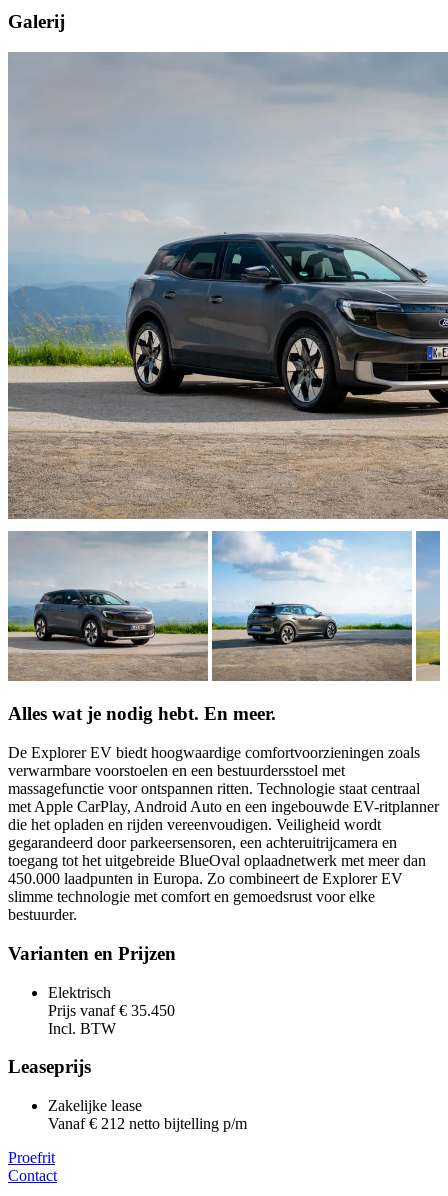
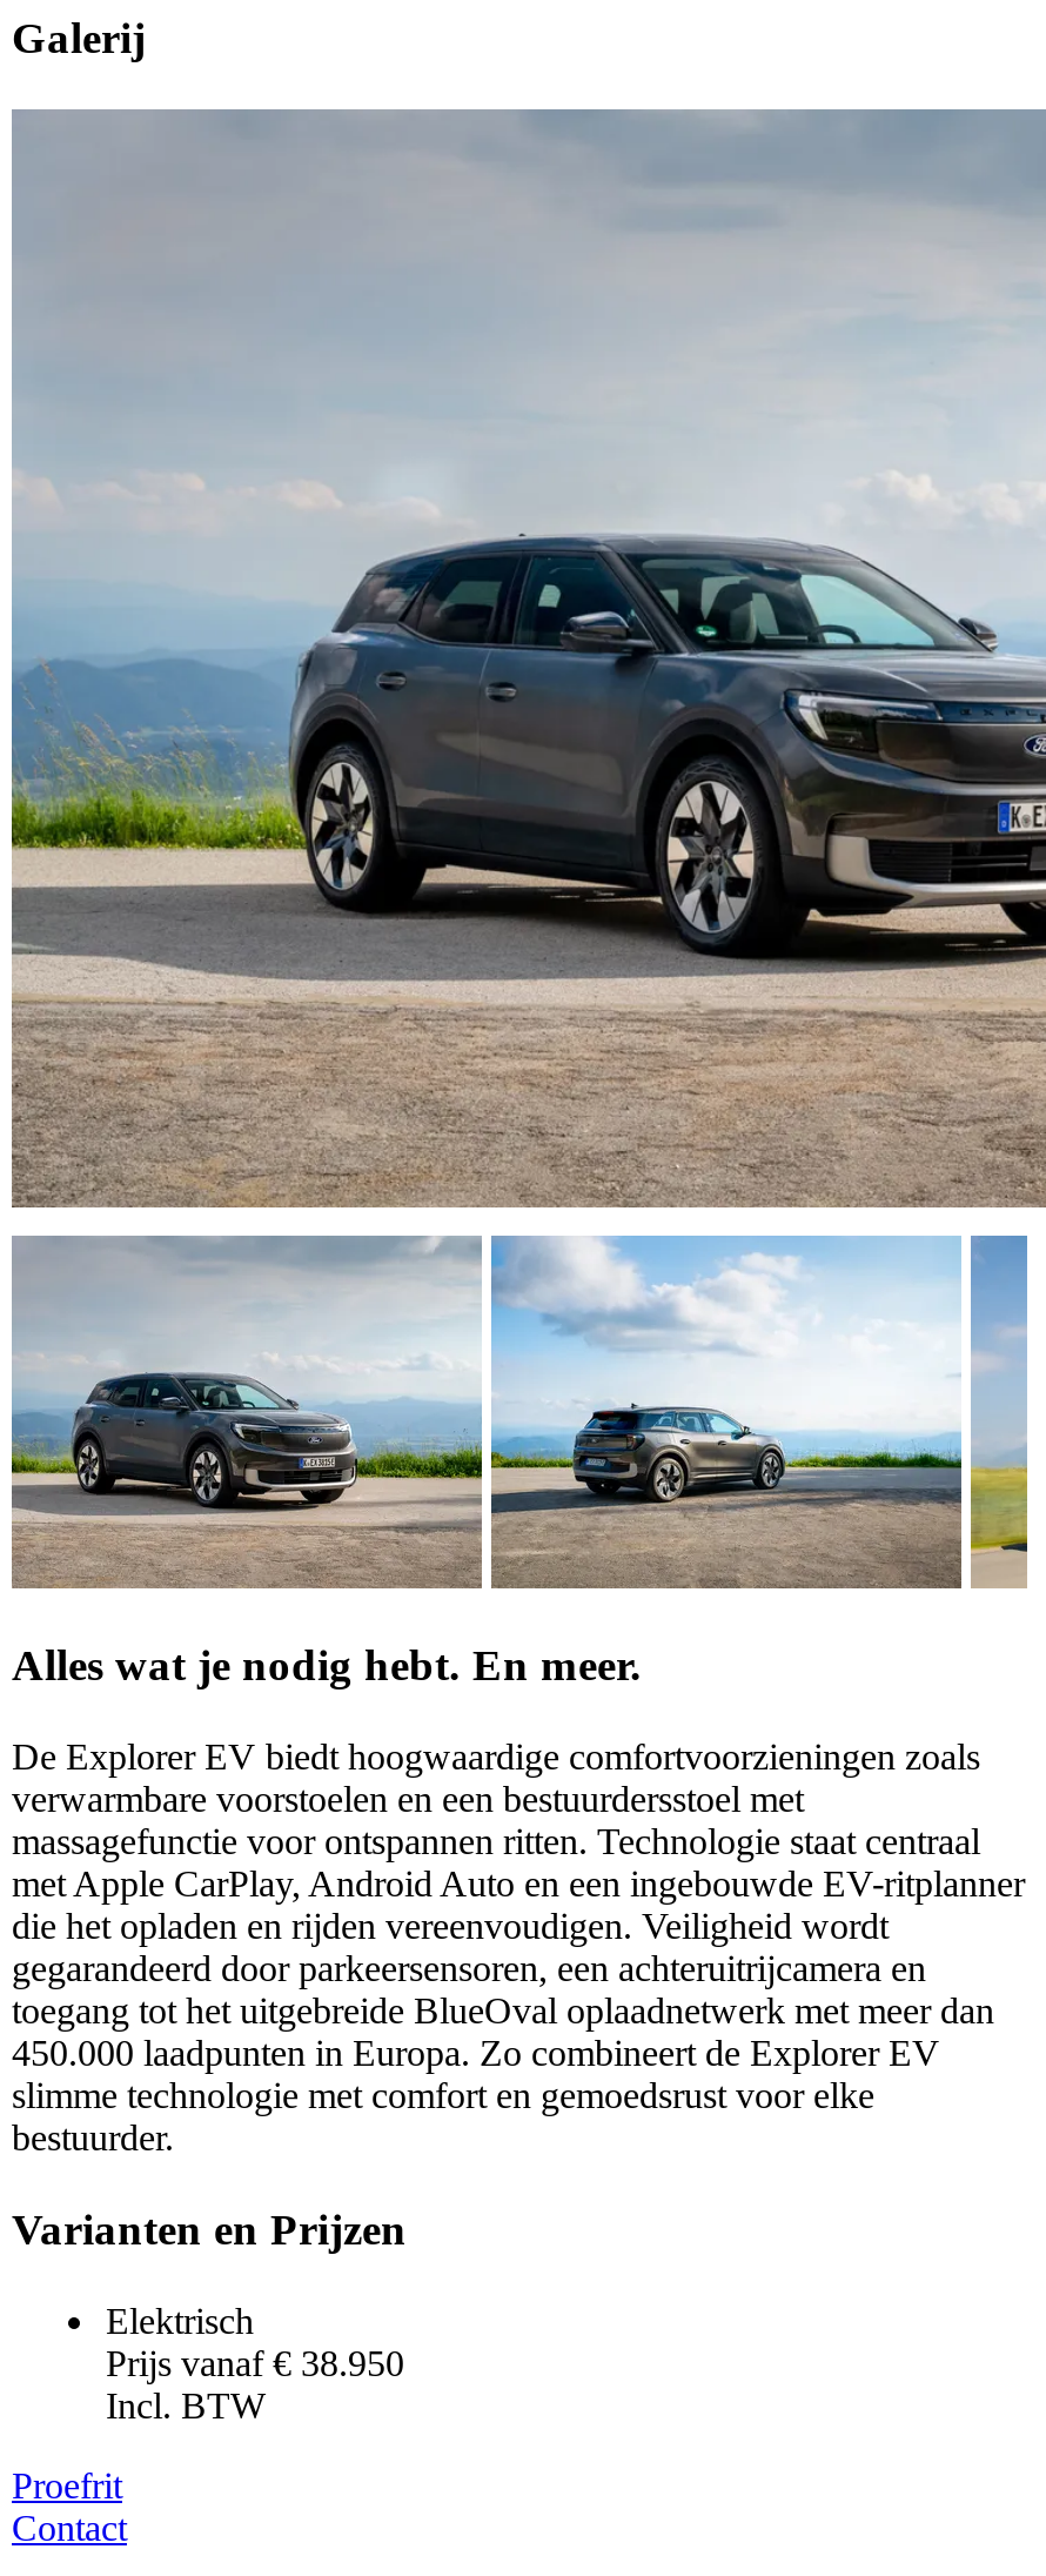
[48,1002,175,1019] Prijs vanaf € 35.450 -> [106,2342,404,2382] Prijs vanaf € 38.950
[8,1056,247,1132] Leaseprijs | Zakelijke lease | Vanaf € 212 netto bijtelling p/m -> none

